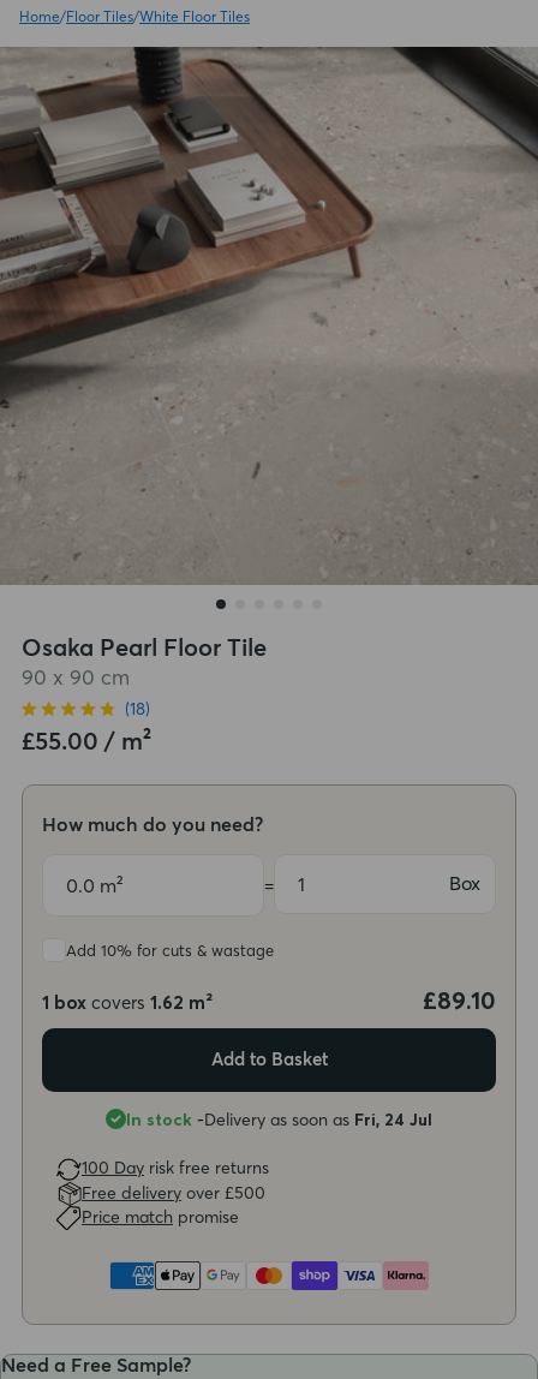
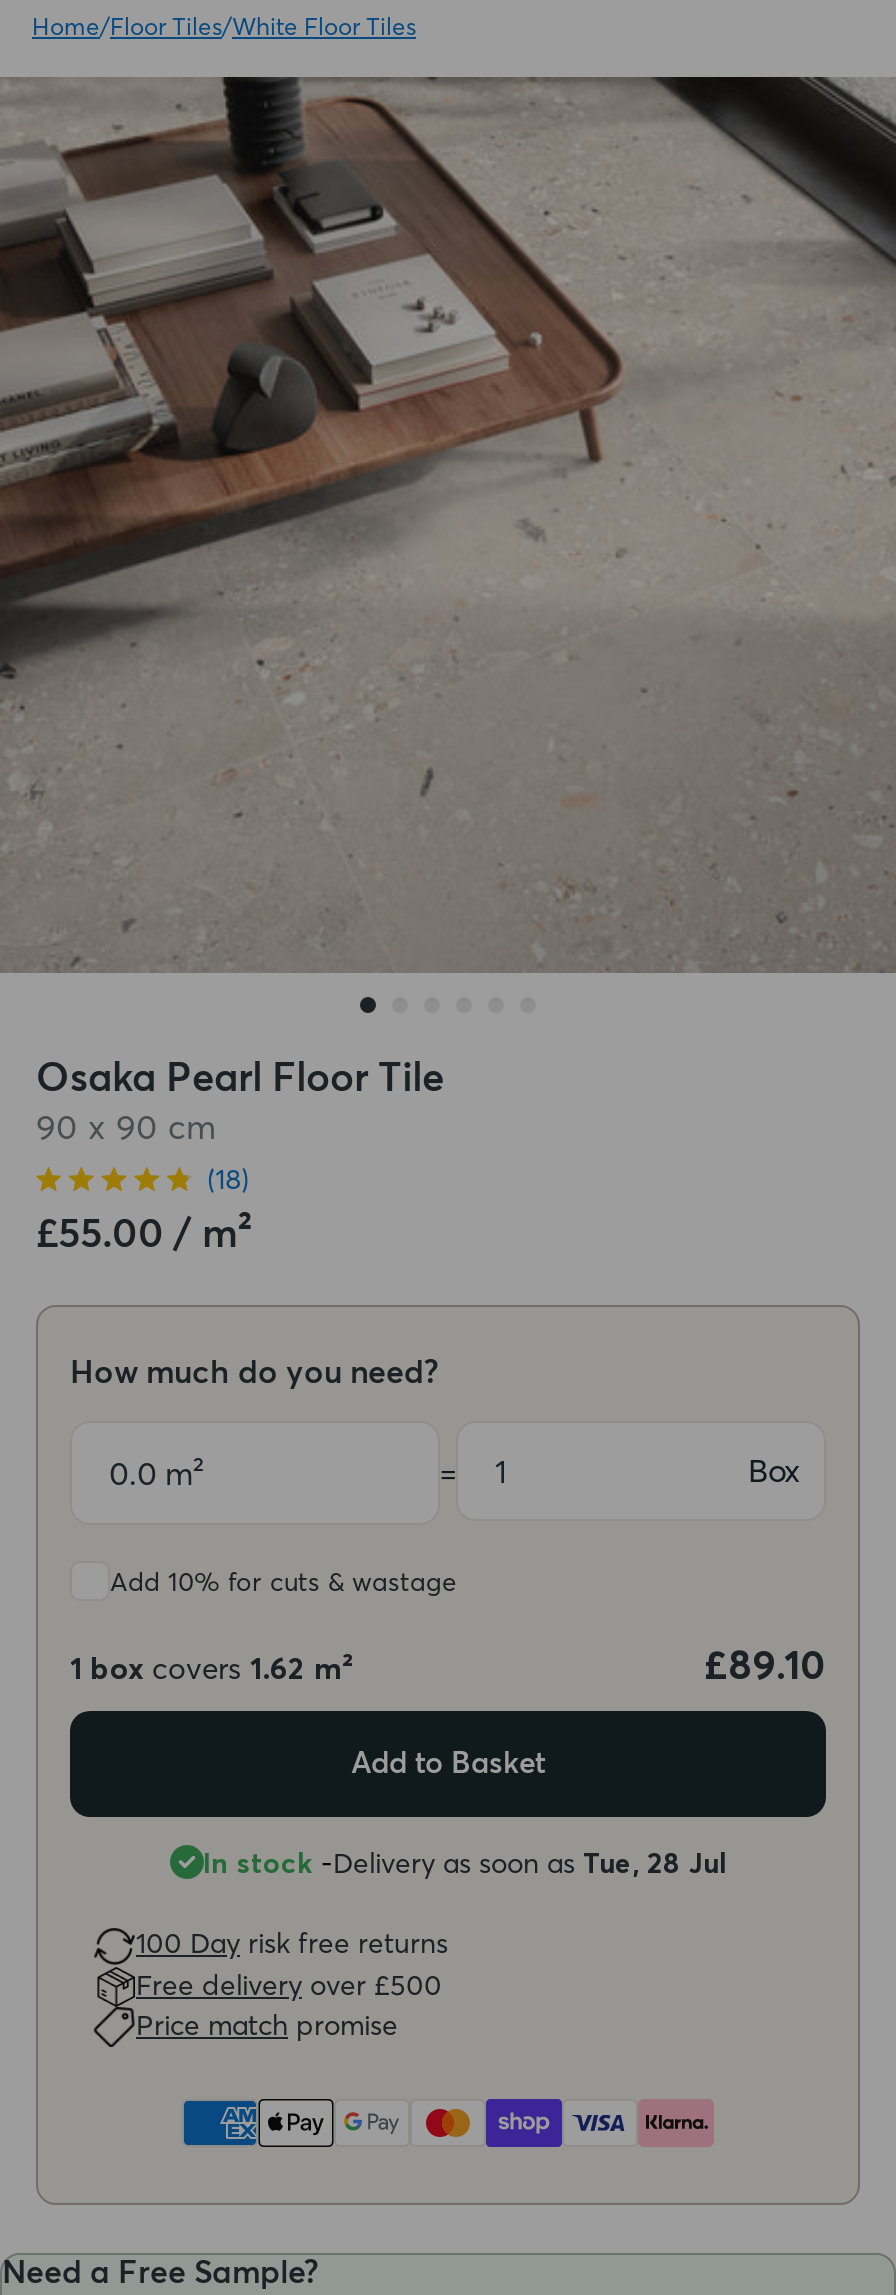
[126,1109,432,1131] In stock Delivery as soon as Fri, 24 Jul -> [203,1846,727,1882] In stock Delivery as soon as Tue, 28 Jul

